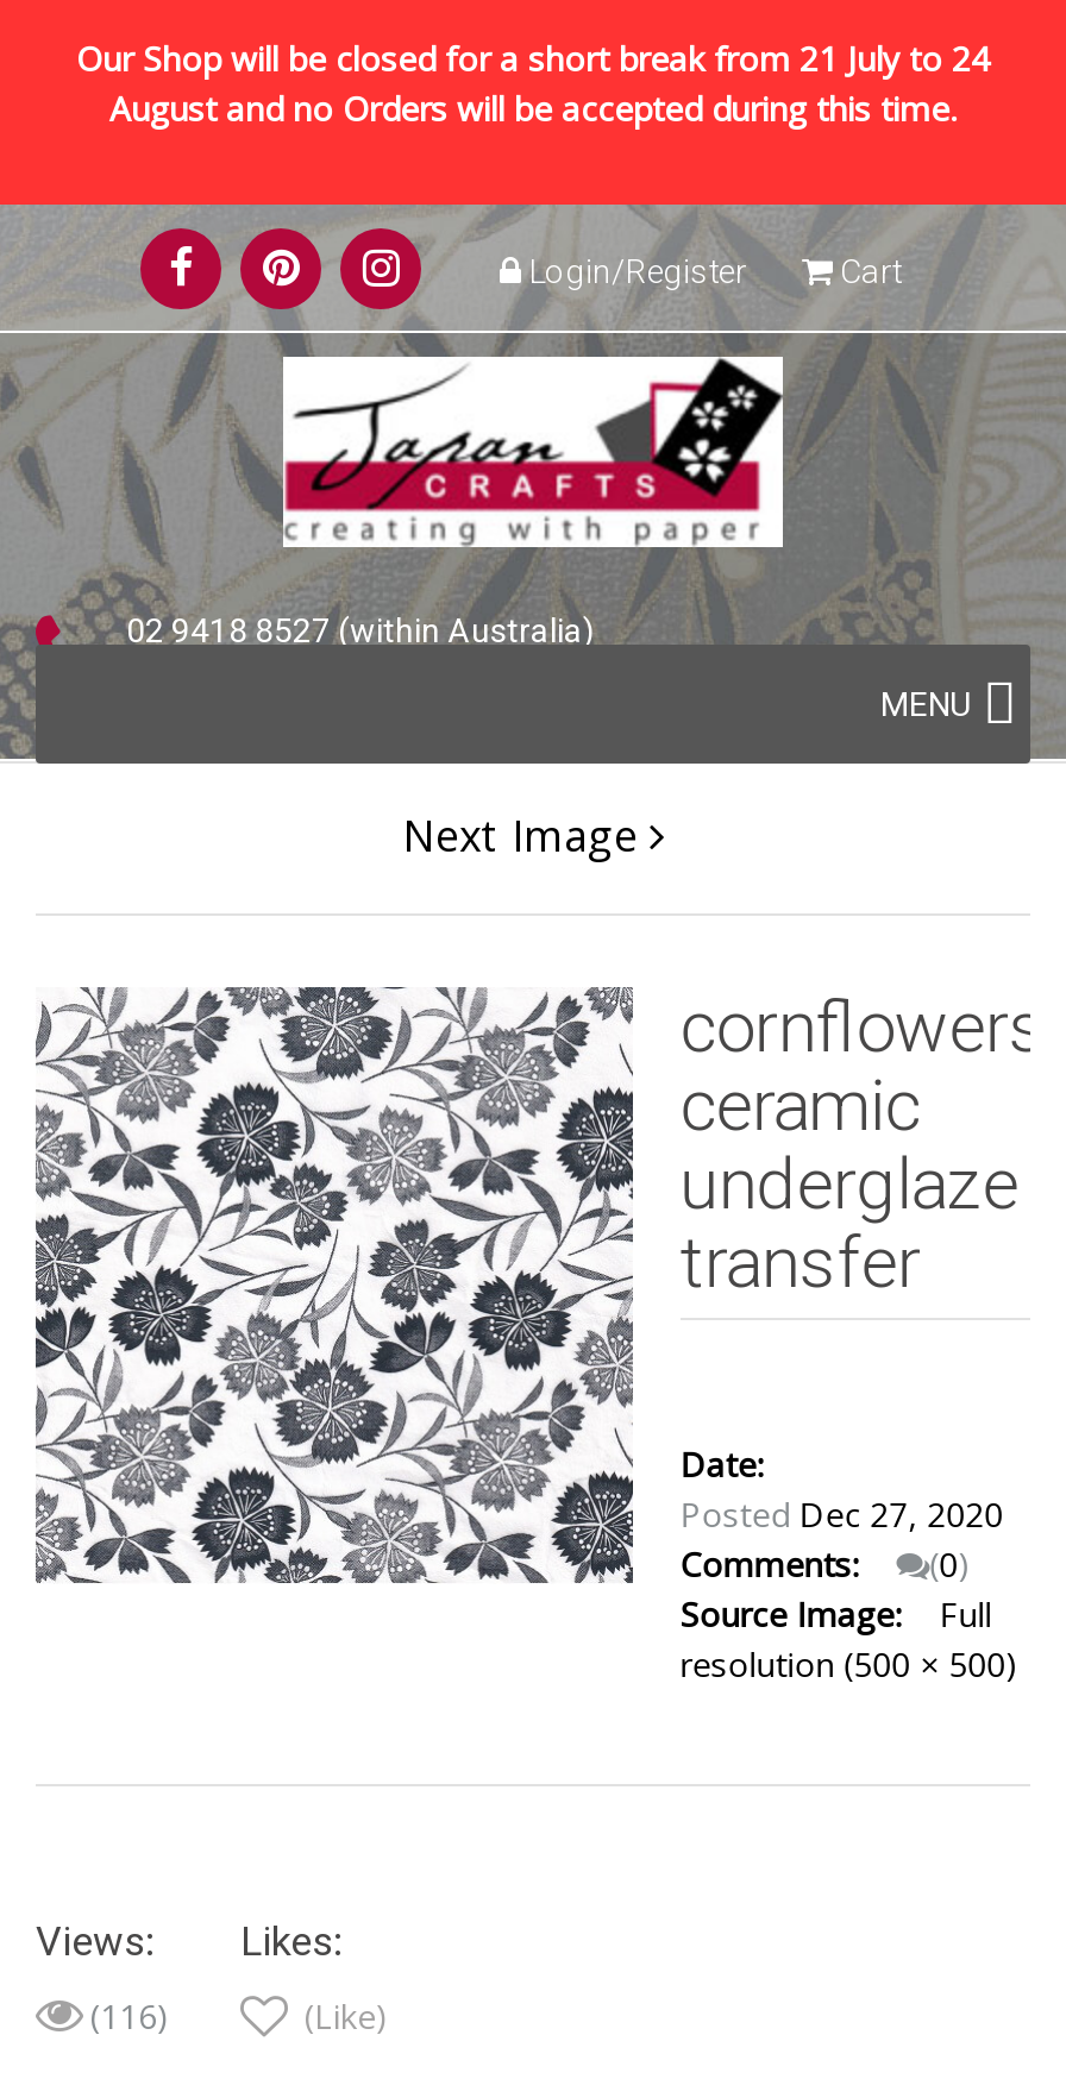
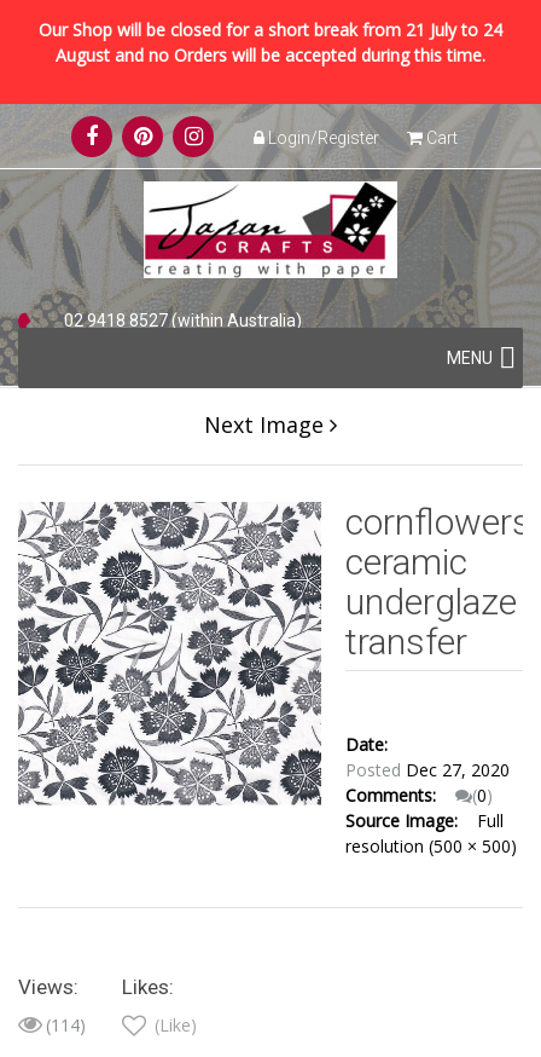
[90,1993,169,2039] (116) -> [46,1013,86,1036] (114)

